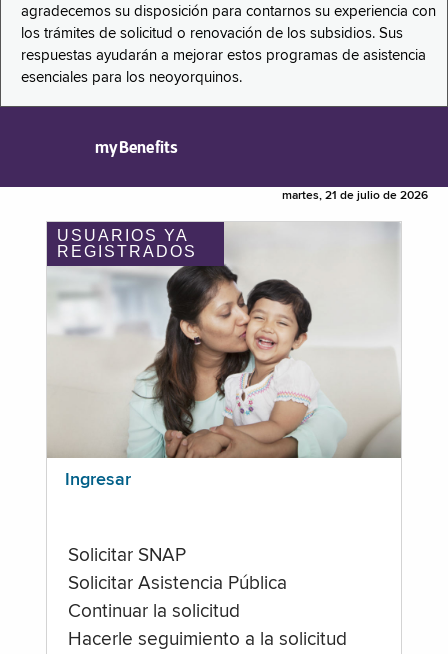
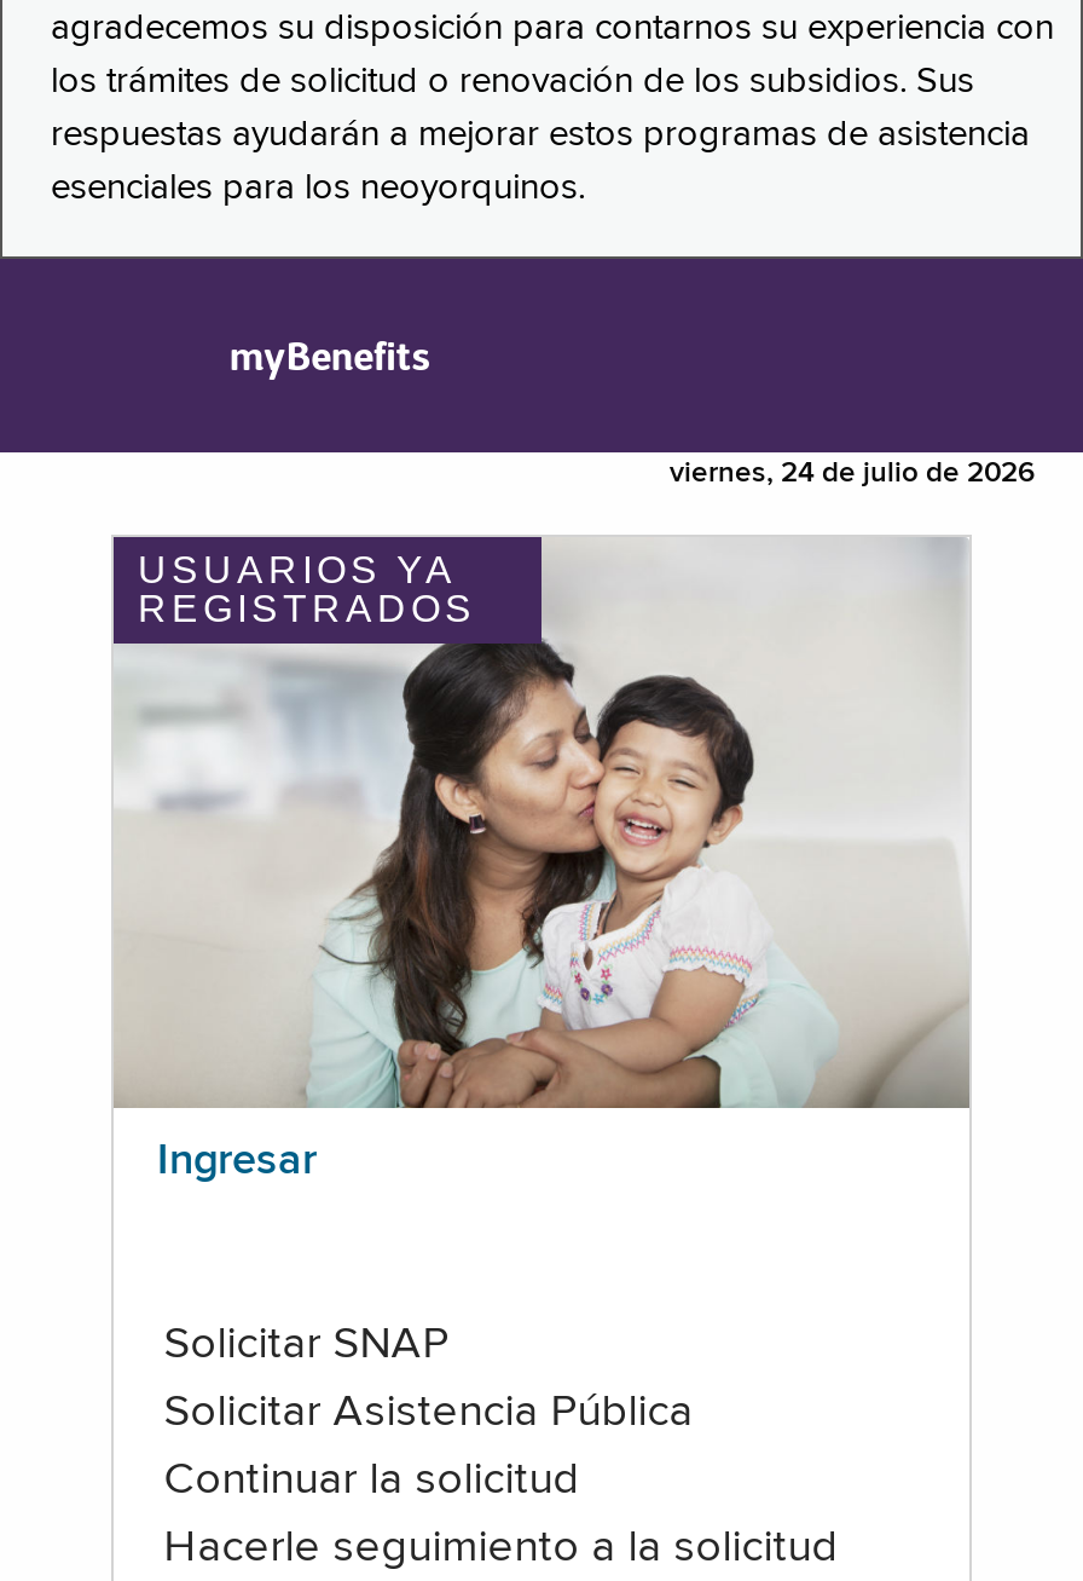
[282,190,428,202] martes, 21 de julio de 2026 -> [670,460,1035,489] viernes, 24 de julio de 2026

